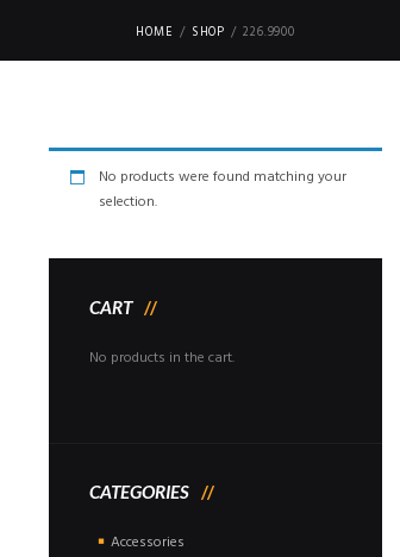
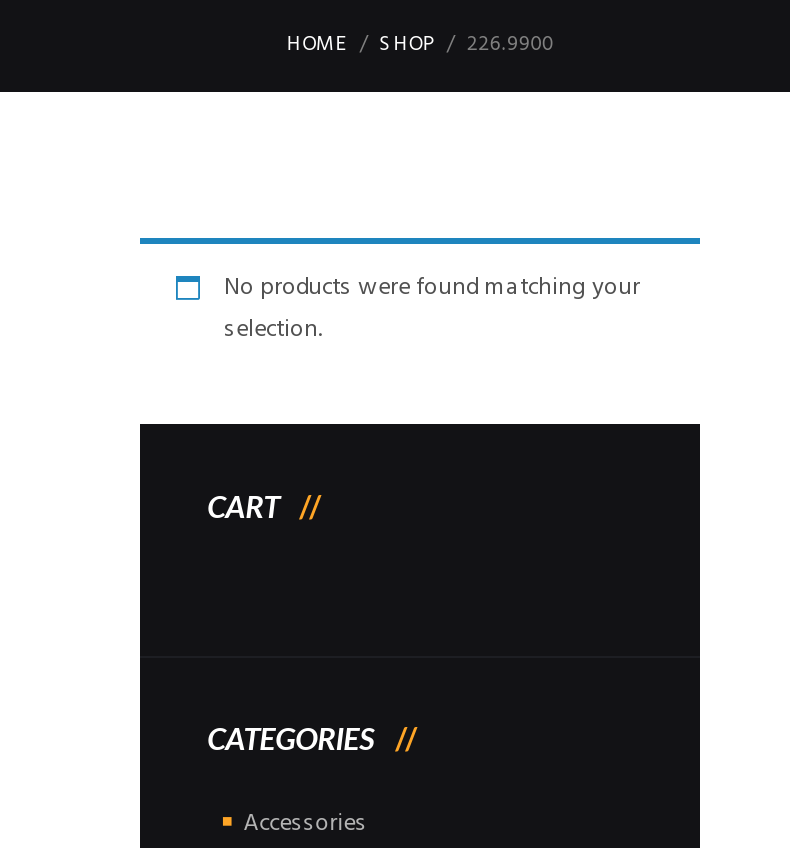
[89,346,234,370] No products in the cart. -> none

